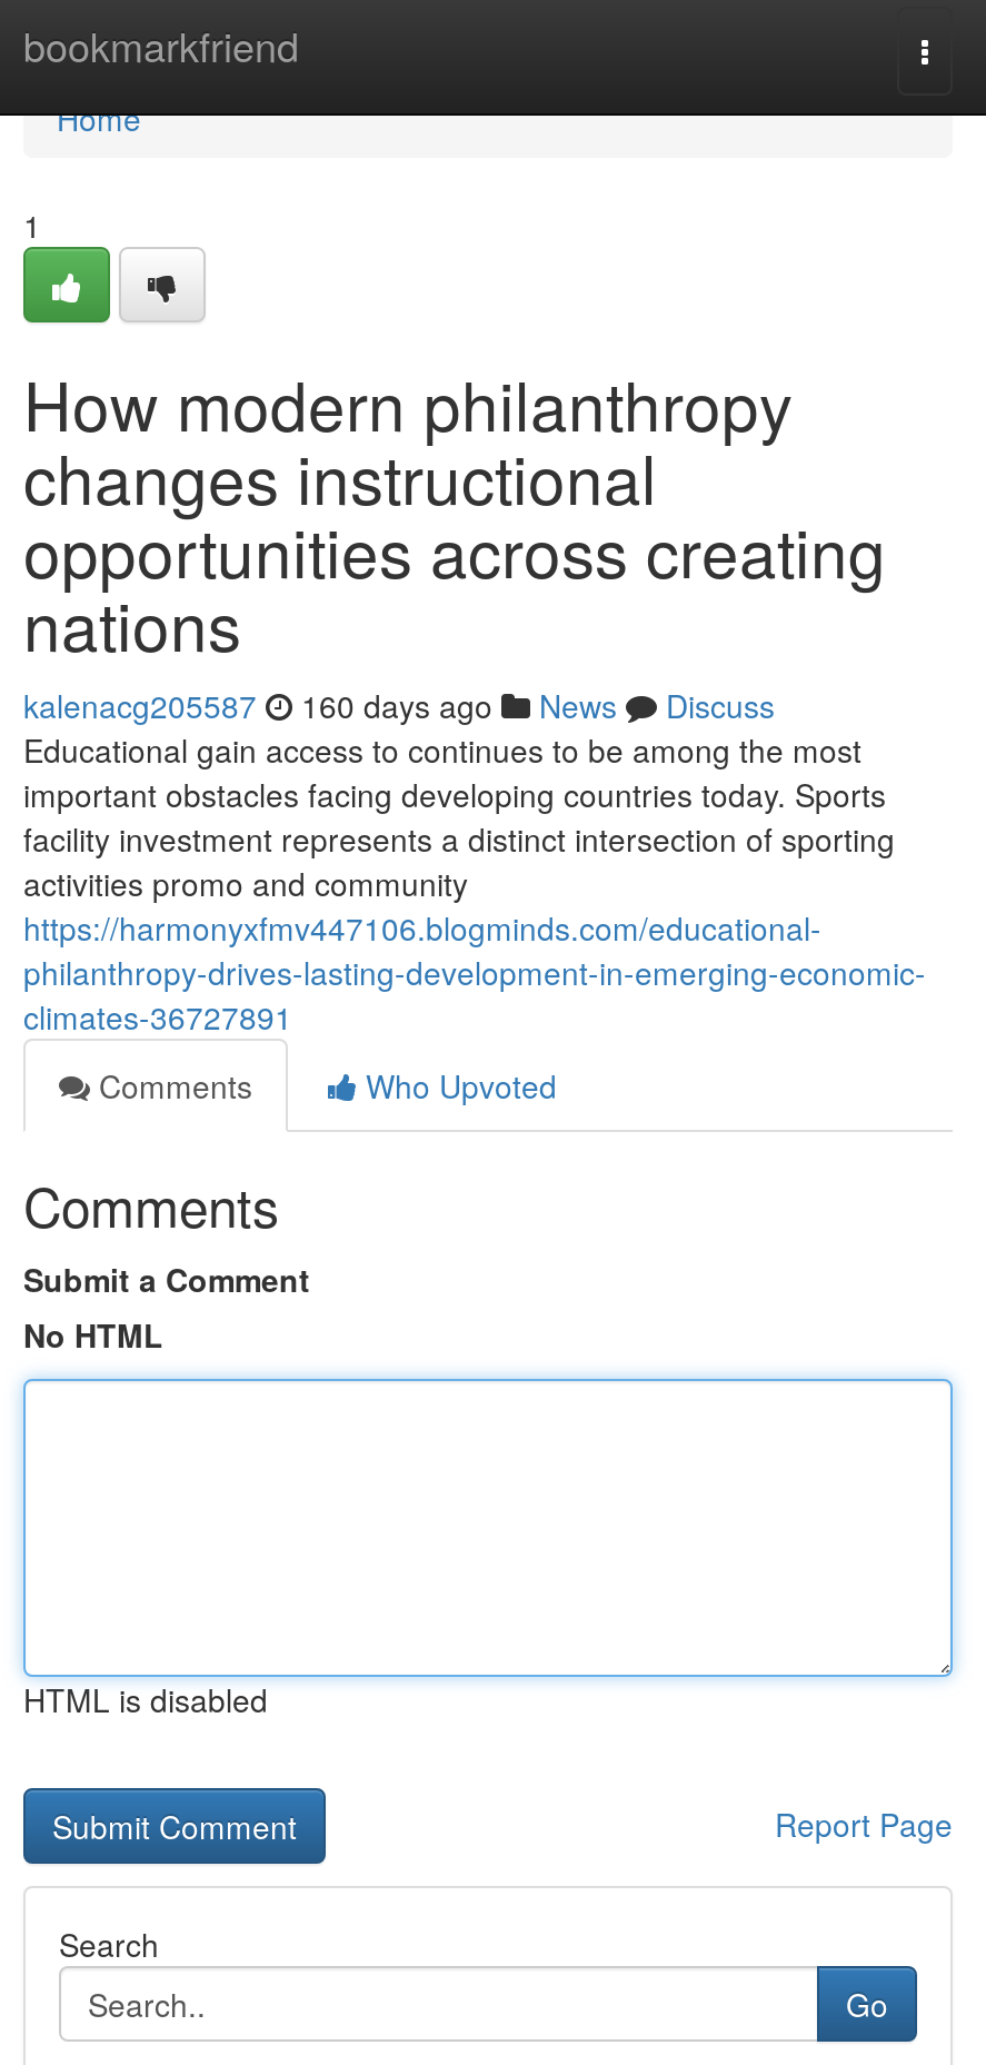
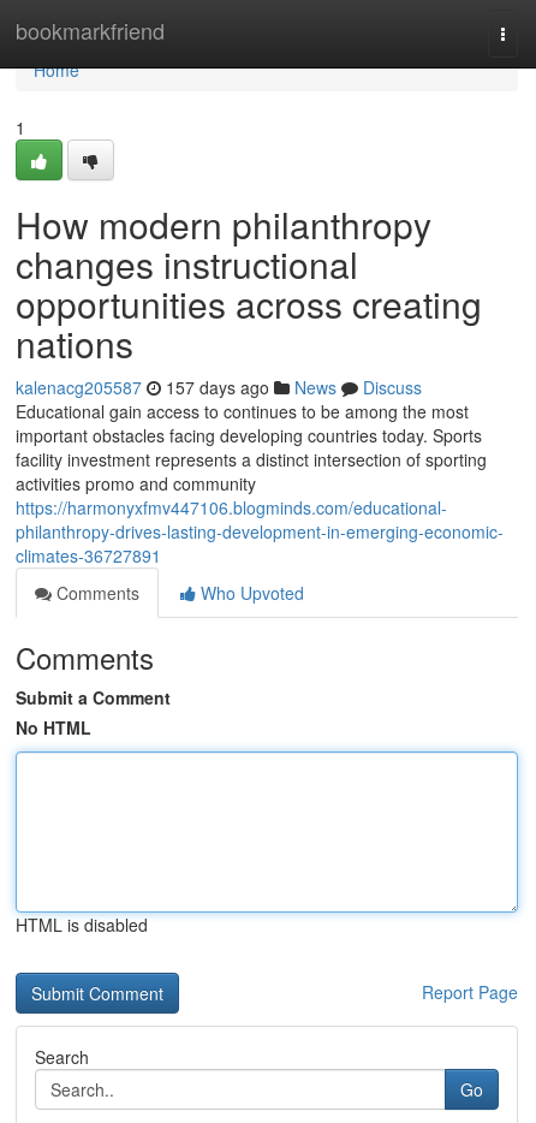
[23,683,775,727] kalenacg205587 160 days ago News Discuss -> [16,375,422,399] kalenacg205587 157 days ago News Discuss

